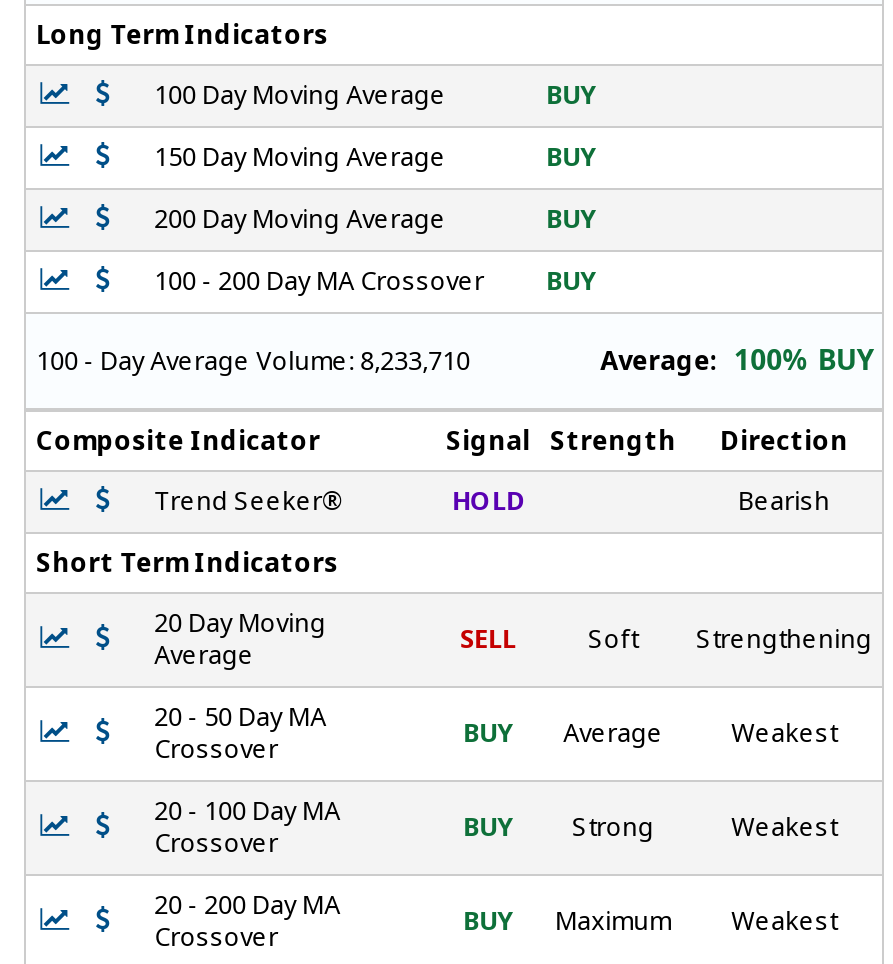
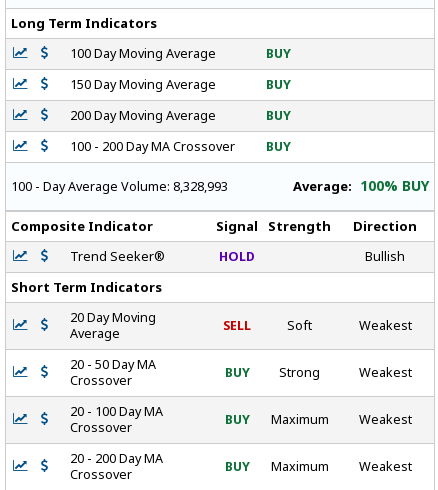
[36,345,470,379] 100 - Day Average Volume: 8,233,710 -> [11,178,228,195] 100 - Day Average Volume: 8,328,993
[738,485,830,519] Bearish -> [365,248,405,265] Bullish
[696,623,872,657] Strengthening -> [359,317,412,334] Weakest
[563,717,663,751] Average -> none
moved [572,811,654,845] -> [279,364,320,381]: Strong
none -> [271,411,329,428] Maximum

